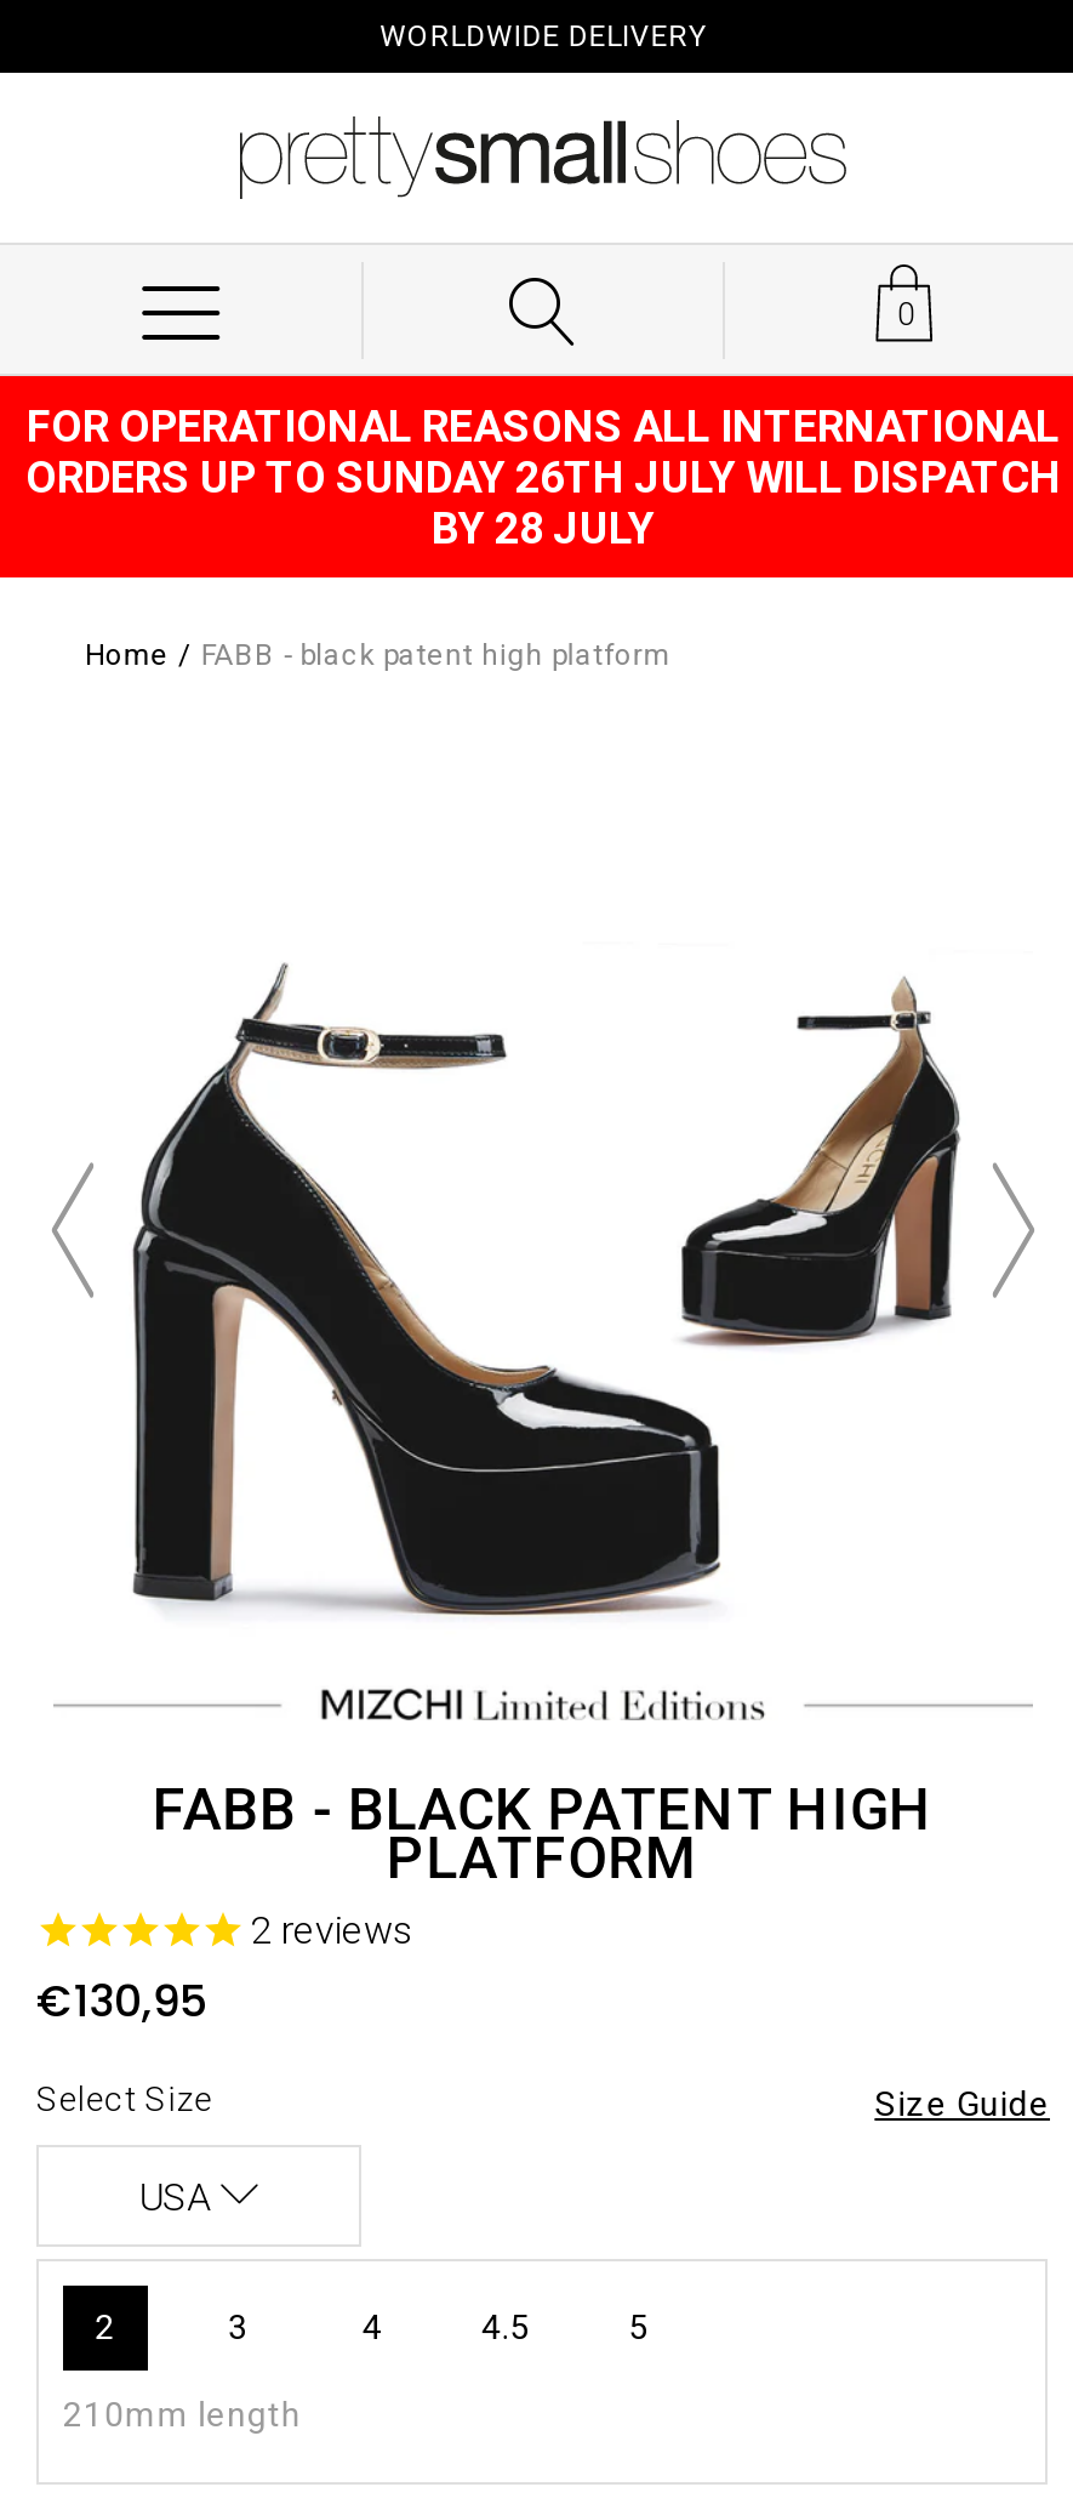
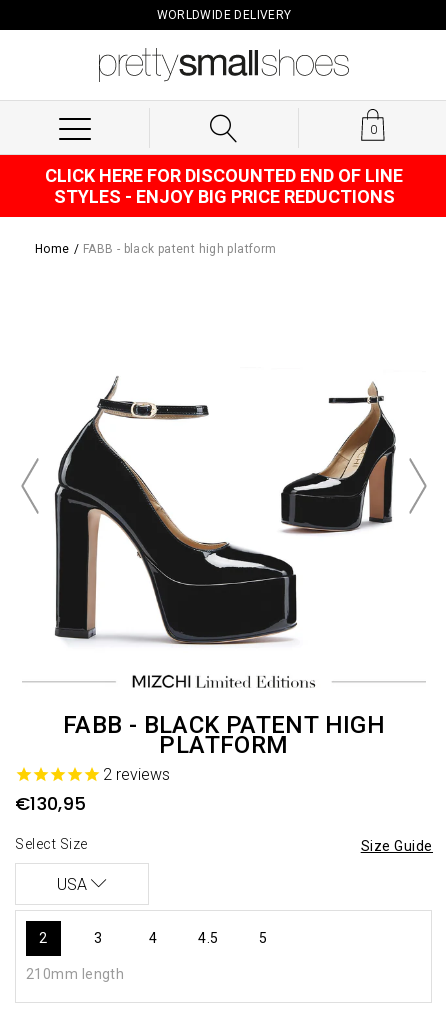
[25,400,1061,553] FOR OPERATIONAL REASONS ALL INTERNATIONAL | ORDERS UP TO SUNDAY 26TH JULY WILL DISPATCH | BY 28 JULY -> [45,165,403,207] CLICK HERE FOR DISCOUNTED END OF LINE | STYLES - ENJOY BIG PRICE REDUCTIONS

